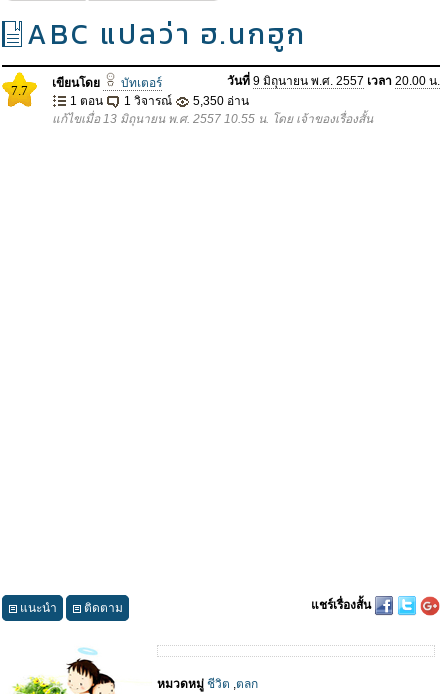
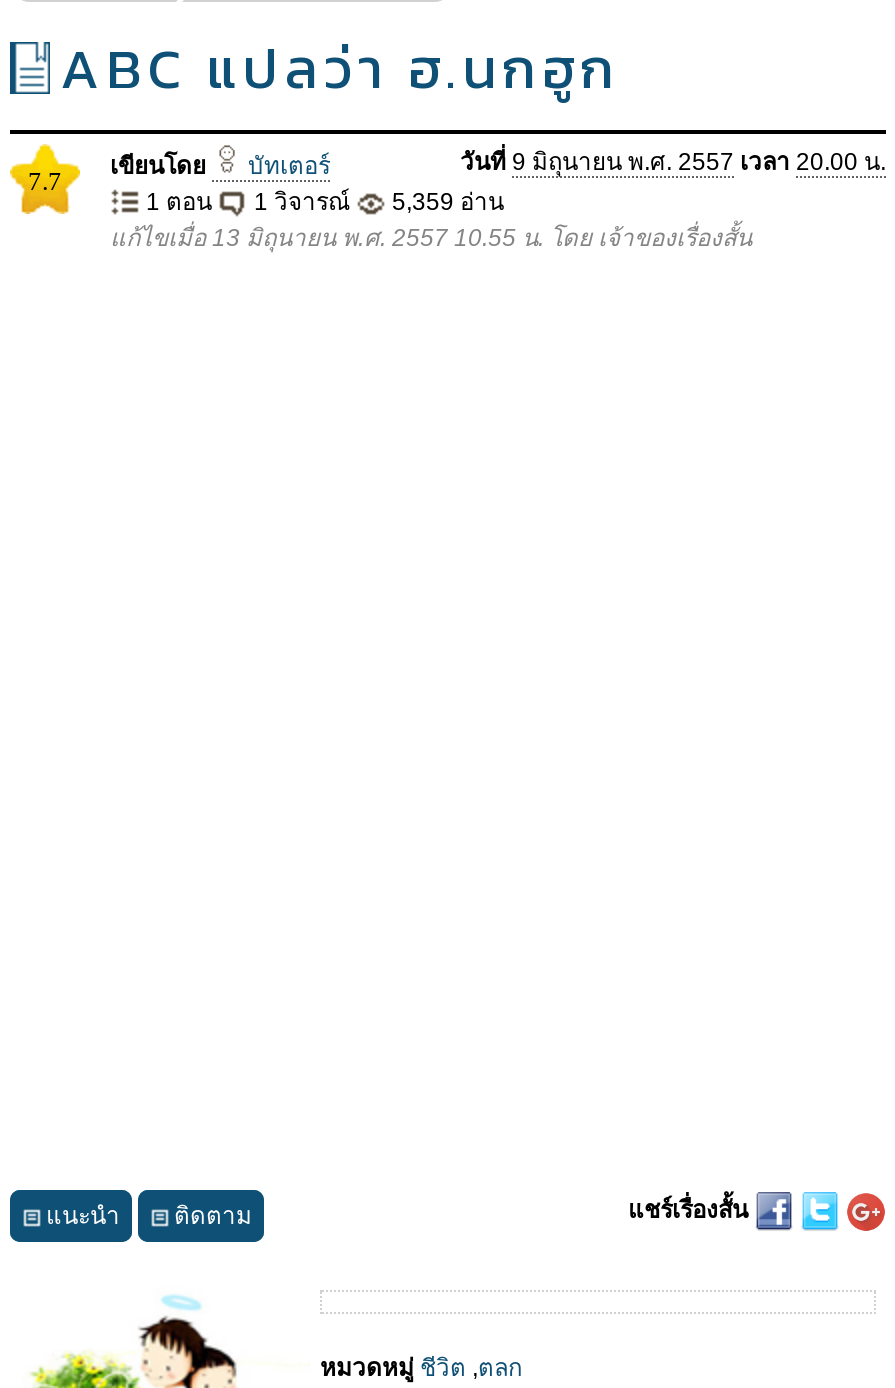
[67,94,249,108] 1 ตอน 1 วิจารณ์ 5,350 อ่าน -> [140,188,504,216] 1 ตอน 1 วิจารณ์ 5,359 อ่าน

